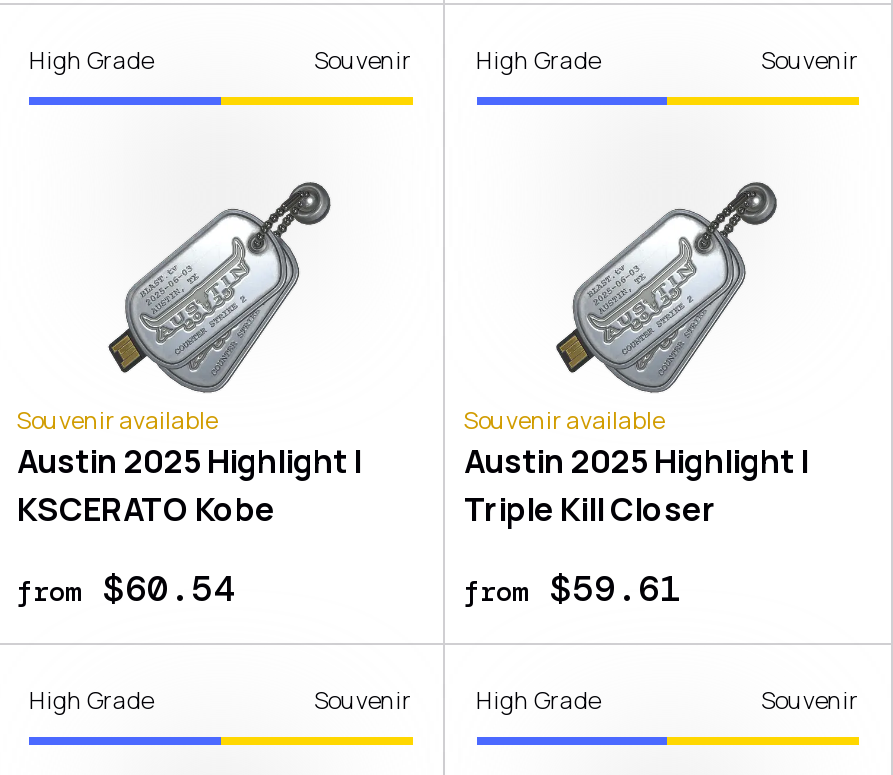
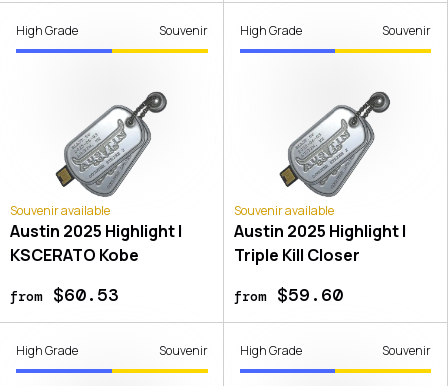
[17,565,235,613] from $60.54 -> [10,283,119,307] from $60.53
[464,565,682,613] from $59.61 -> [233,283,342,307] from $59.60

